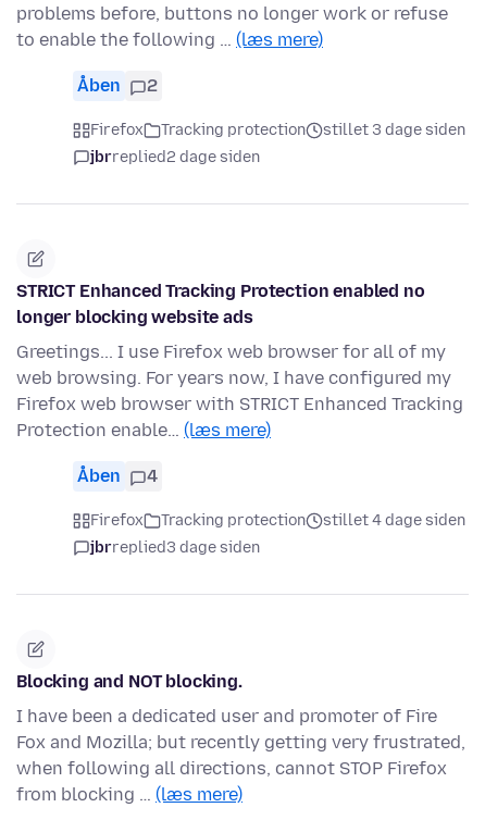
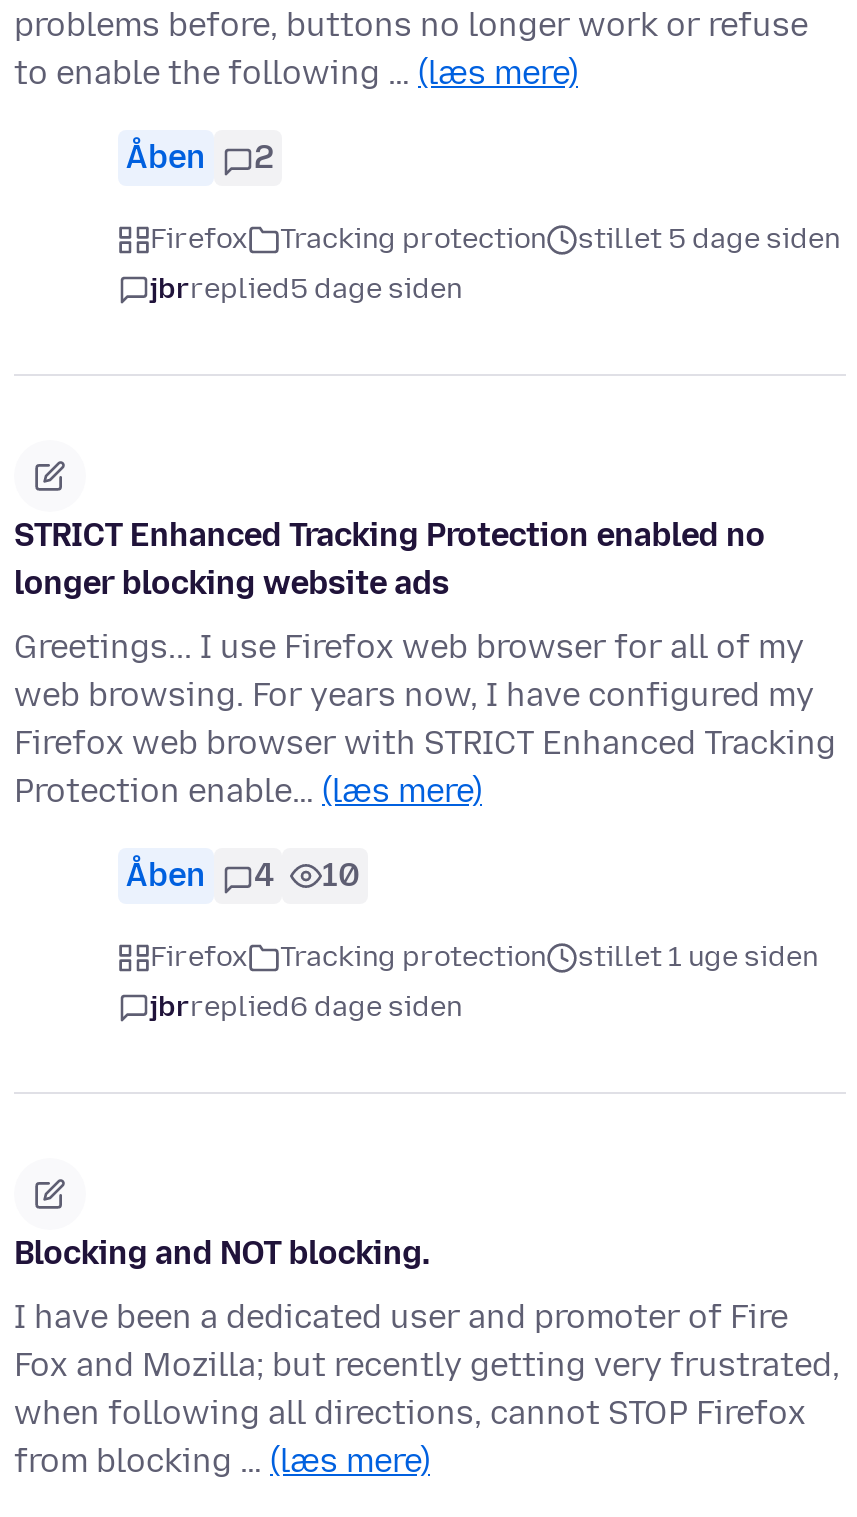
[323,121,465,140] stillet 3 dage siden -> [578,223,840,257] stillet 5 dage siden
[90,148,260,167] jbrreplied2 dage siden -> [150,273,462,307] jbrreplied5 dage siden
none -> [322,857,360,895] 10
[323,512,465,530] stillet 4 dage siden -> [578,941,818,975] stillet 1 uge siden
[90,539,260,557] jbrreplied3 dage siden -> [150,991,462,1025] jbrreplied6 dage siden

